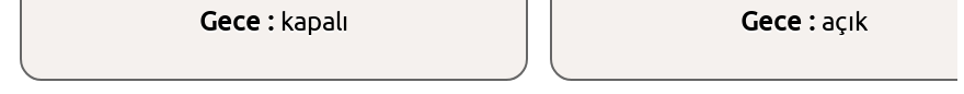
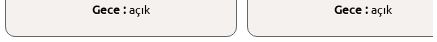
[199,7,348,35] Gece : kapalı -> [92,3,150,16] Gece : açık

